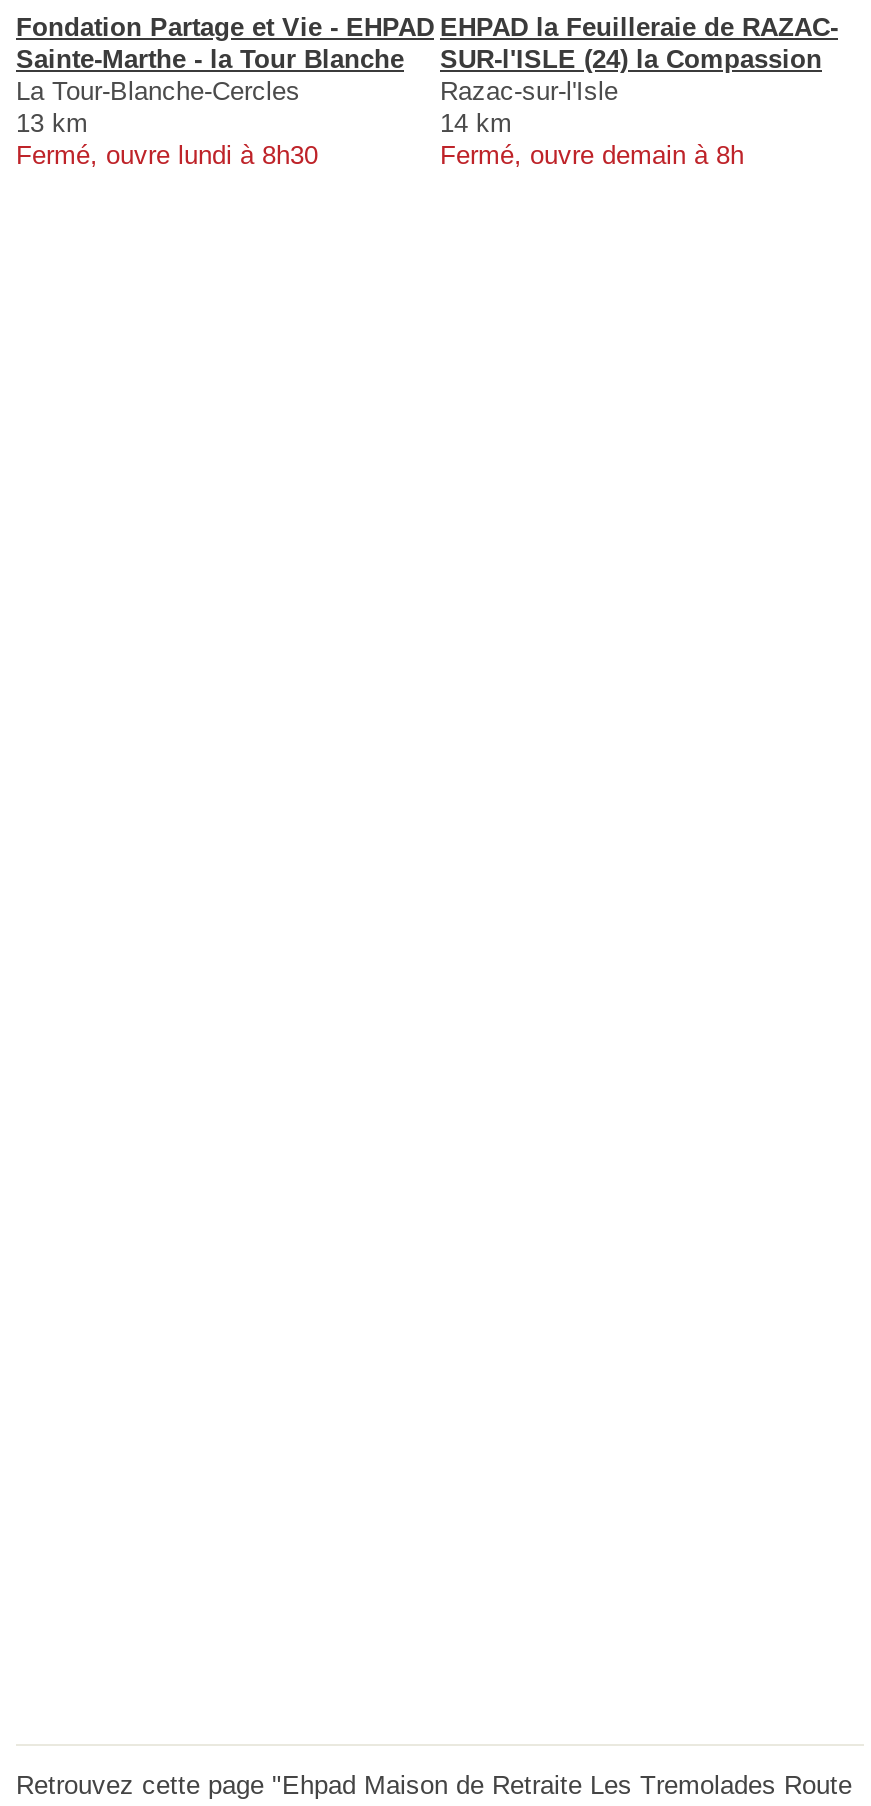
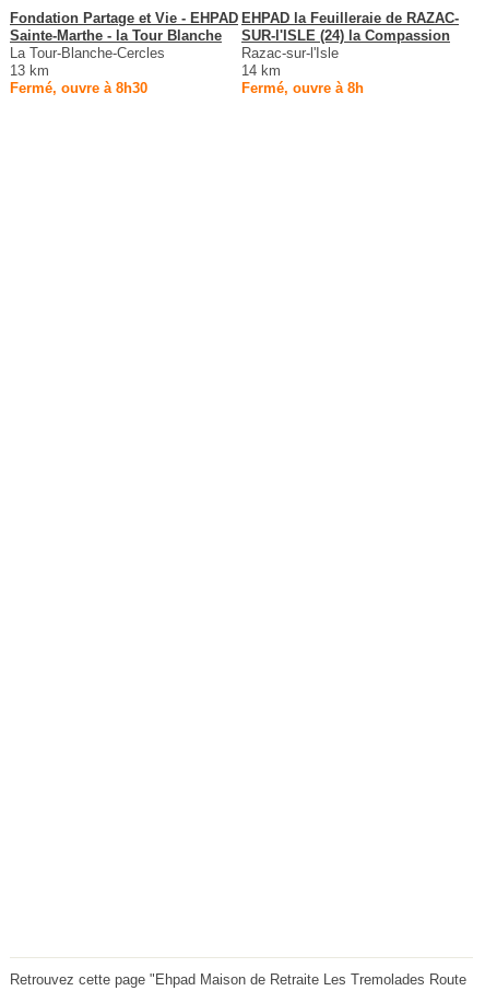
[16,139,318,169] Fermé, ouvre lundi à 8h30 -> [10,80,147,96] Fermé, ouvre à 8h30
[440,139,744,169] Fermé, ouvre demain à 8h -> [241,80,364,96] Fermé, ouvre à 8h

